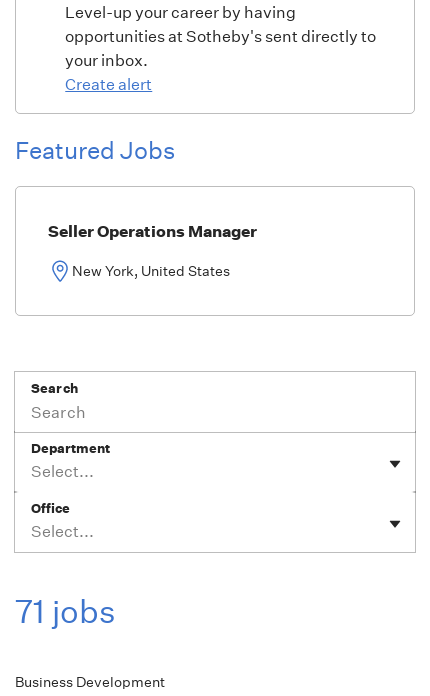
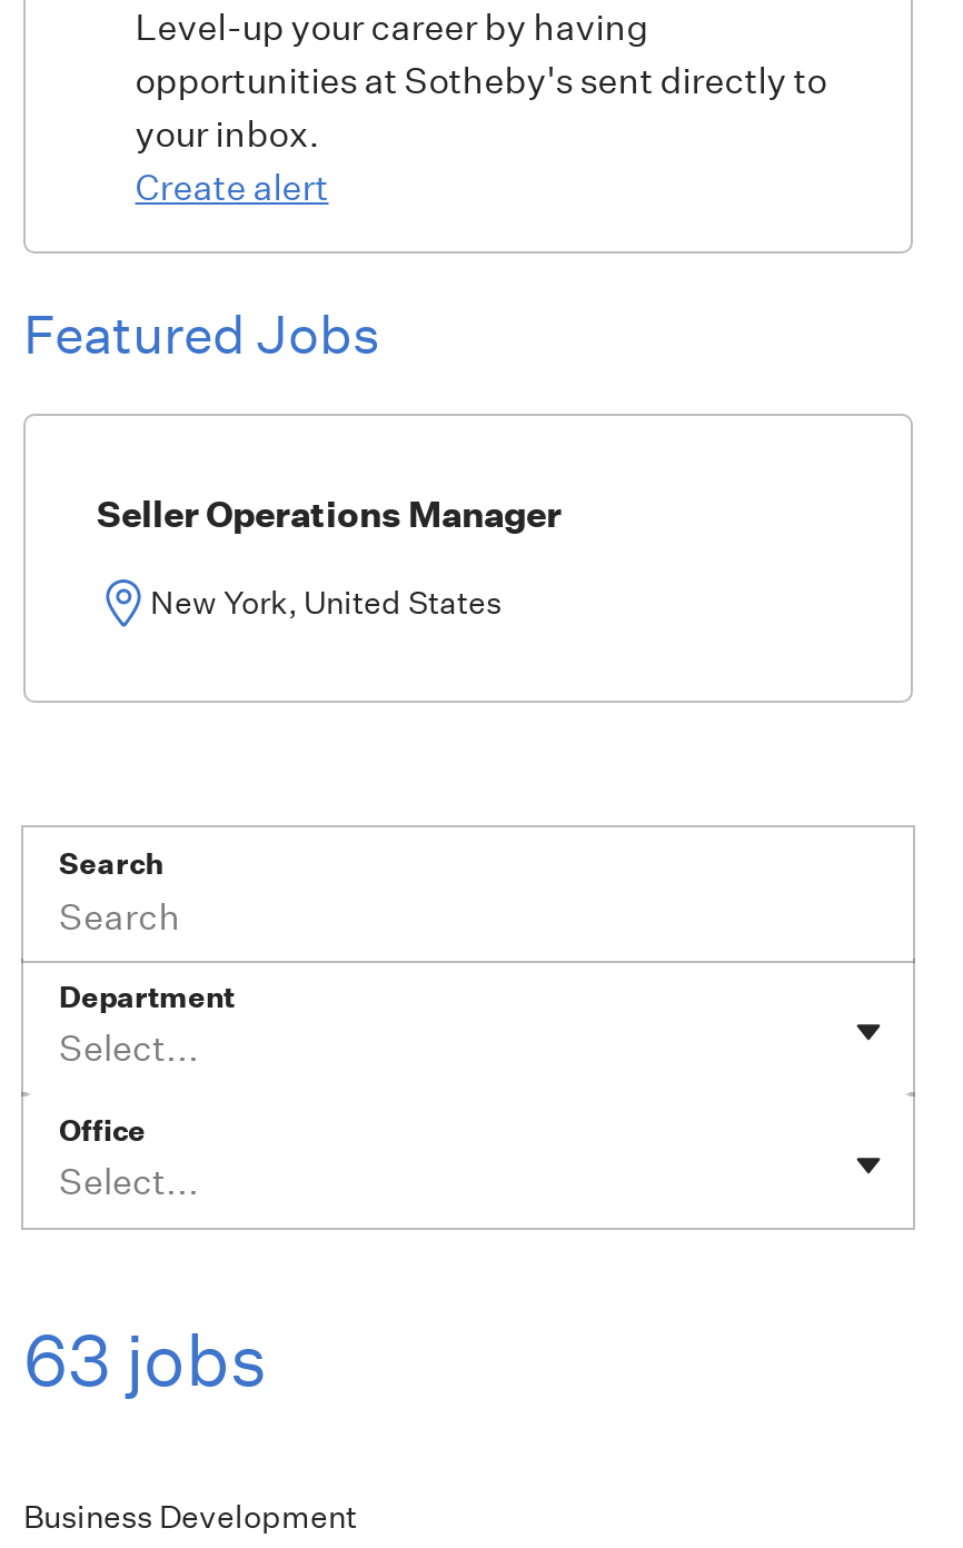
[15,592,116,631] 71 jobs -> [23,1317,268,1403] 63 jobs

